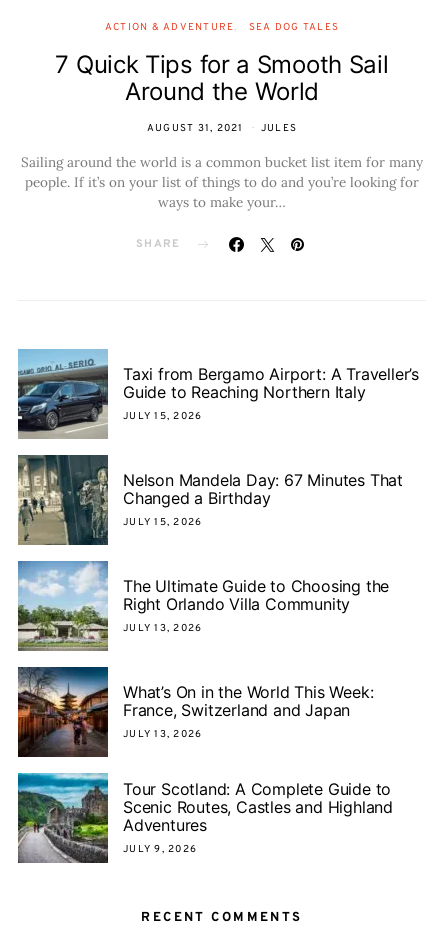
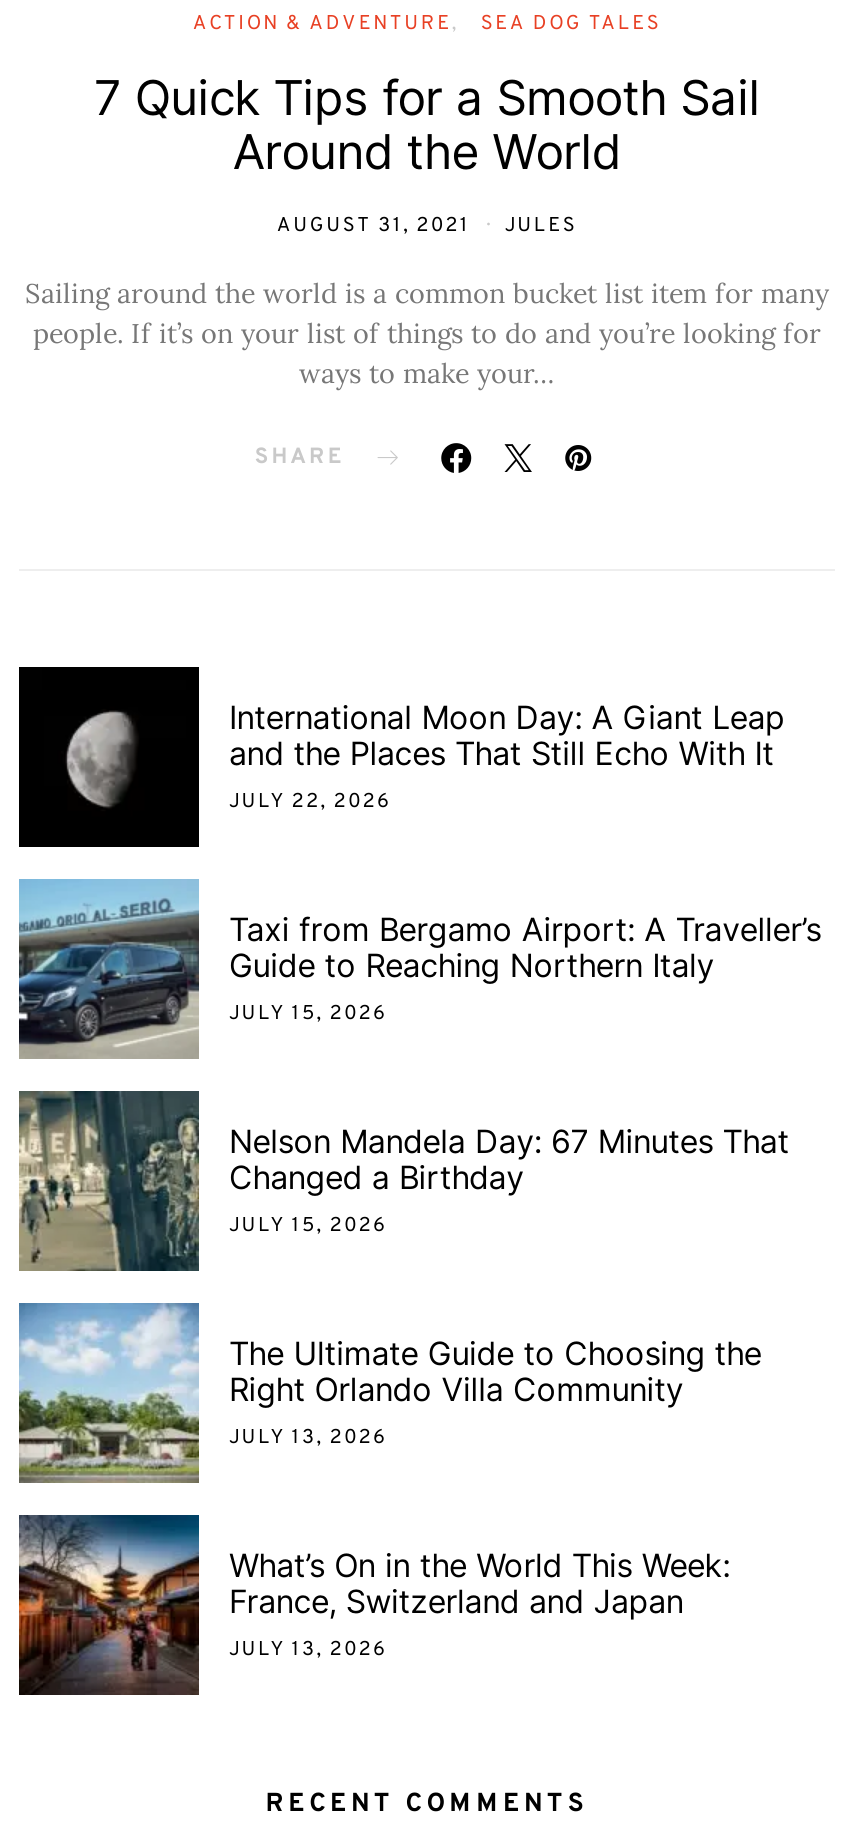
none -> [17,665,785,847] [image] | International Moon Day: A Giant Leap | and the Places That Still Echo With It | JULY 22, 2026
moved [16,353,419,740] -> [15,887,821,1662]: [image] | Taxi from Bergamo Airport: A Traveller’s | Guide to Reaching Northern Italy | ... | France, Switzerland and Japan | JULY 13, 2026
[17,772,393,864] [image] | Tour Scotland: A Complete Guide to | Scenic Routes, Castles and Highland | Adventures | JULY 9, 2026 -> none

